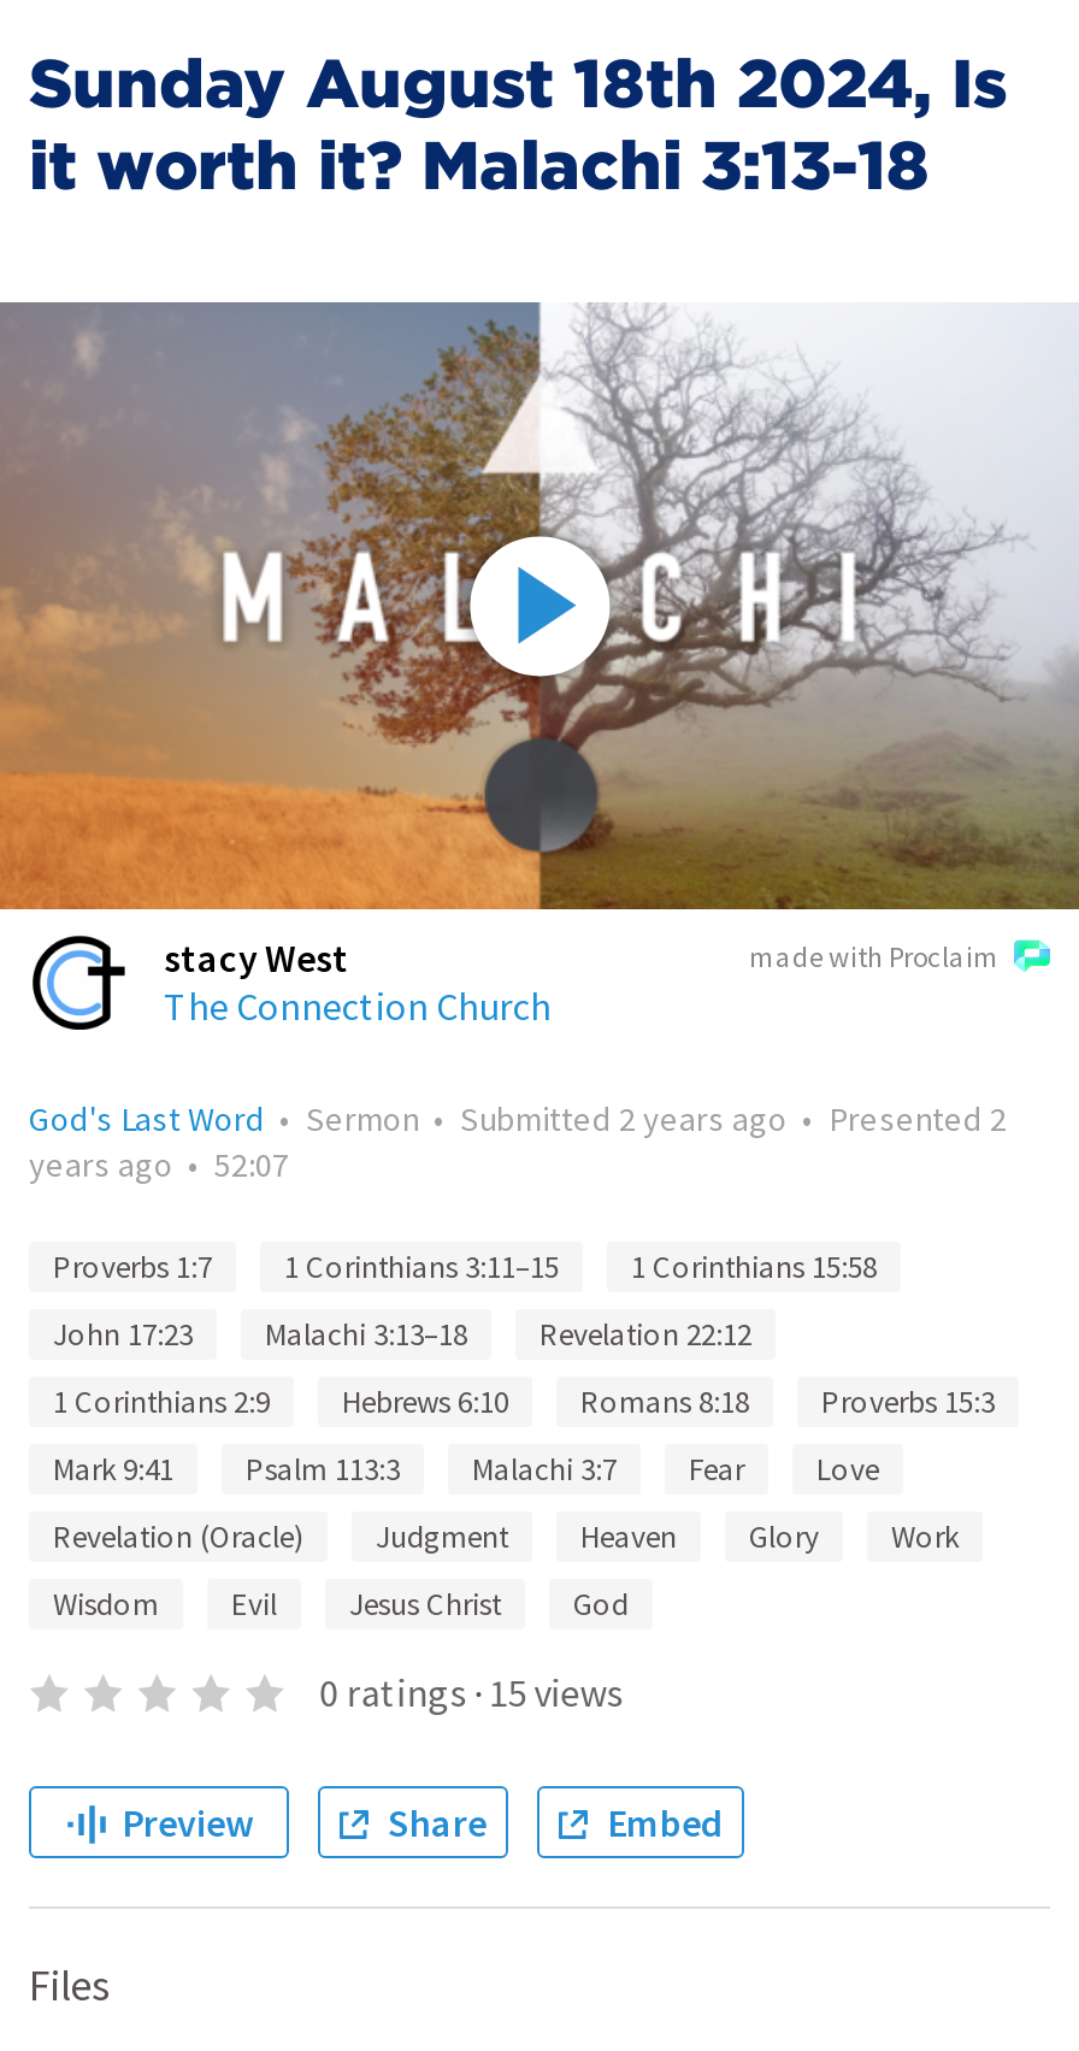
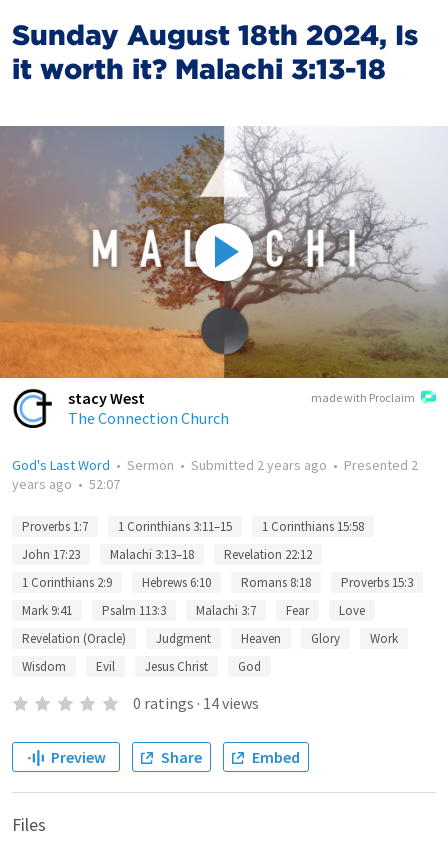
[320,1668,623,1716] 0 ratings · 15 views -> [133,693,259,713] 0 ratings · 14 views

